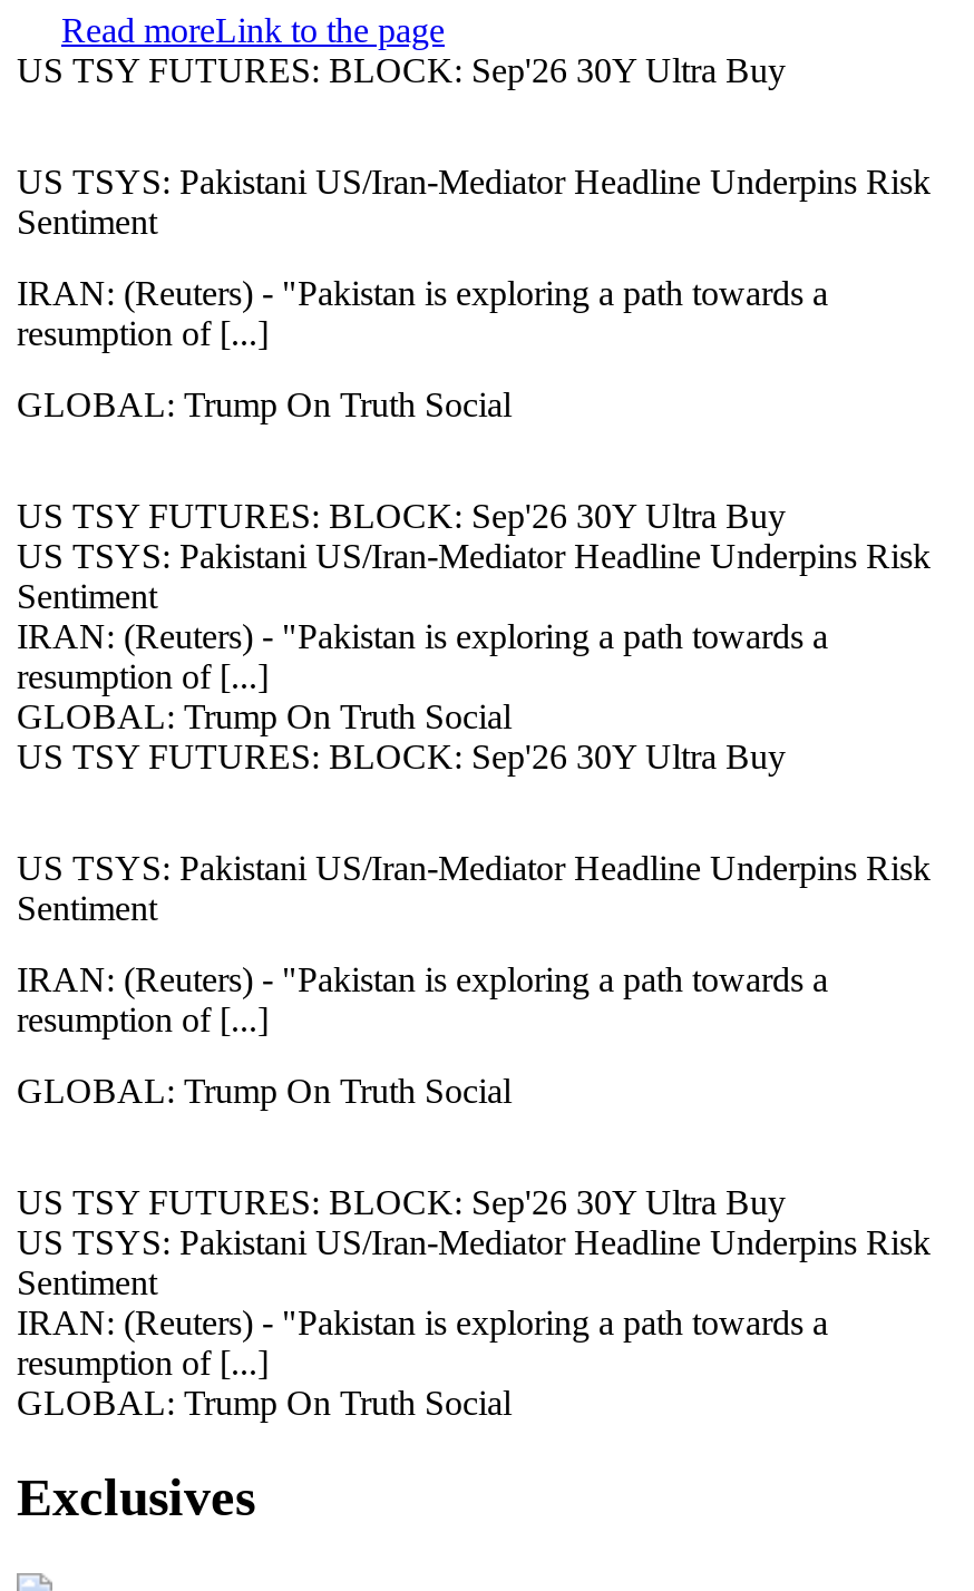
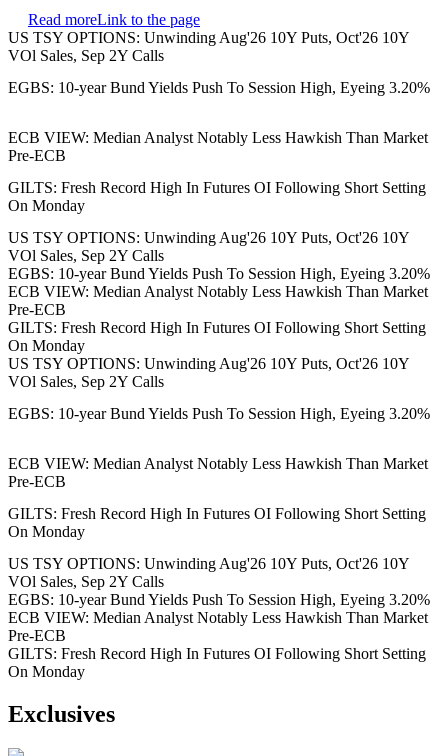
[17,52,786,90] US TSY FUTURES: BLOCK: Sep'26 30Y Ultra Buy -> [8,29,409,64] US TSY OPTIONS: Unwinding Aug'26 10Y Puts, Oct'26 10Y | VOl Sales, Sep 2Y Calls
[17,163,931,241] US TSYS: Pakistani US/Iran-Mediator Headline Underpins Risk | Sentiment -> [8,79,430,96] EGBS: 10-year Bund Yields Push To Session High, Eyeing 3.20%
[17,275,828,353] IRAN: (Reuters) - "Pakistan is exploring a path towards a | resumption of [...] -> [8,129,428,164] ECB VIEW: Median Analyst Notably Less Hawkish Than Market | Pre-ECB
[17,386,512,424] GLOBAL: Trump On Truth Social -> [8,179,426,214] GILTS: Fresh Record High In Futures OI Following Short Setting | On Monday
[17,497,931,776] US TSY FUTURES: BLOCK: Sep'26 30Y Ultra Buy | US TSYS: Pakistani US/Iran-Mediator Headline Underpins Risk | Sentiment | IRAN: (Reuters) - "Pakistan is exploring a path towards a | resumption of [...] | GLOBAL: Trump On Truth Social | US TSY FUTURES: BLOCK: Sep'26 30Y Ultra Buy -> [8,229,430,390] US TSY OPTIONS: Unwinding Aug'26 10Y Puts, Oct'26 10Y | VOl Sales, Sep 2Y Calls | EGBS: 10-year Bund Yields Push To Session High, Eyeing 3.20% | ECB VIEW: Median Analyst Notably Less Hawkish Than Market | Pre-ECB | GILTS: Fresh Record High In Futures OI Following Short Setting | On Monday | US TSY OPTIONS: Unwinding Aug'26 10Y Puts, Oct'26 10Y | VOl Sales, Sep 2Y Calls
[17,849,931,927] US TSYS: Pakistani US/Iran-Mediator Headline Underpins Risk | Sentiment -> [8,405,430,422] EGBS: 10-year Bund Yields Push To Session High, Eyeing 3.20%
[17,961,828,1039] IRAN: (Reuters) - "Pakistan is exploring a path towards a | resumption of [...] -> [8,455,428,490] ECB VIEW: Median Analyst Notably Less Hawkish Than Market | Pre-ECB
[17,1072,512,1110] GLOBAL: Trump On Truth Social -> [8,505,426,540] GILTS: Fresh Record High In Futures OI Following Short Setting | On Monday
[17,1184,931,1422] US TSY FUTURES: BLOCK: Sep'26 30Y Ultra Buy | US TSYS: Pakistani US/Iran-Mediator Headline Underpins Risk | Sentiment | IRAN: (Reuters) - "Pakistan is exploring a path towards a | resumption of [...] | GLOBAL: Trump On Truth Social -> [8,555,430,680] US TSY OPTIONS: Unwinding Aug'26 10Y Puts, Oct'26 10Y | VOl Sales, Sep 2Y Calls | EGBS: 10-year Bund Yields Push To Session High, Eyeing 3.20% | ECB VIEW: Median Analyst Notably Less Hawkish Than Market | Pre-ECB | GILTS: Fresh Record High In Futures OI Following Short Setting | On Monday

